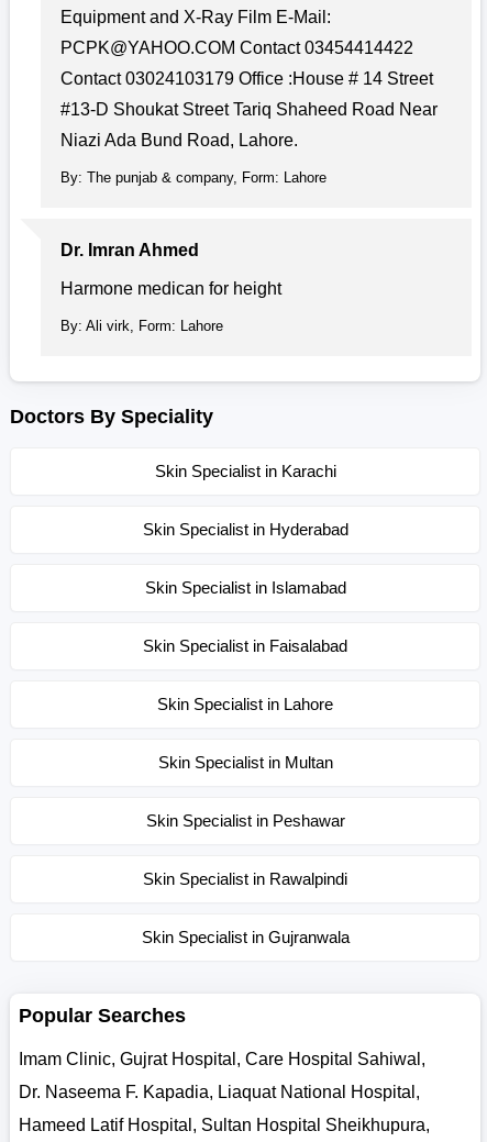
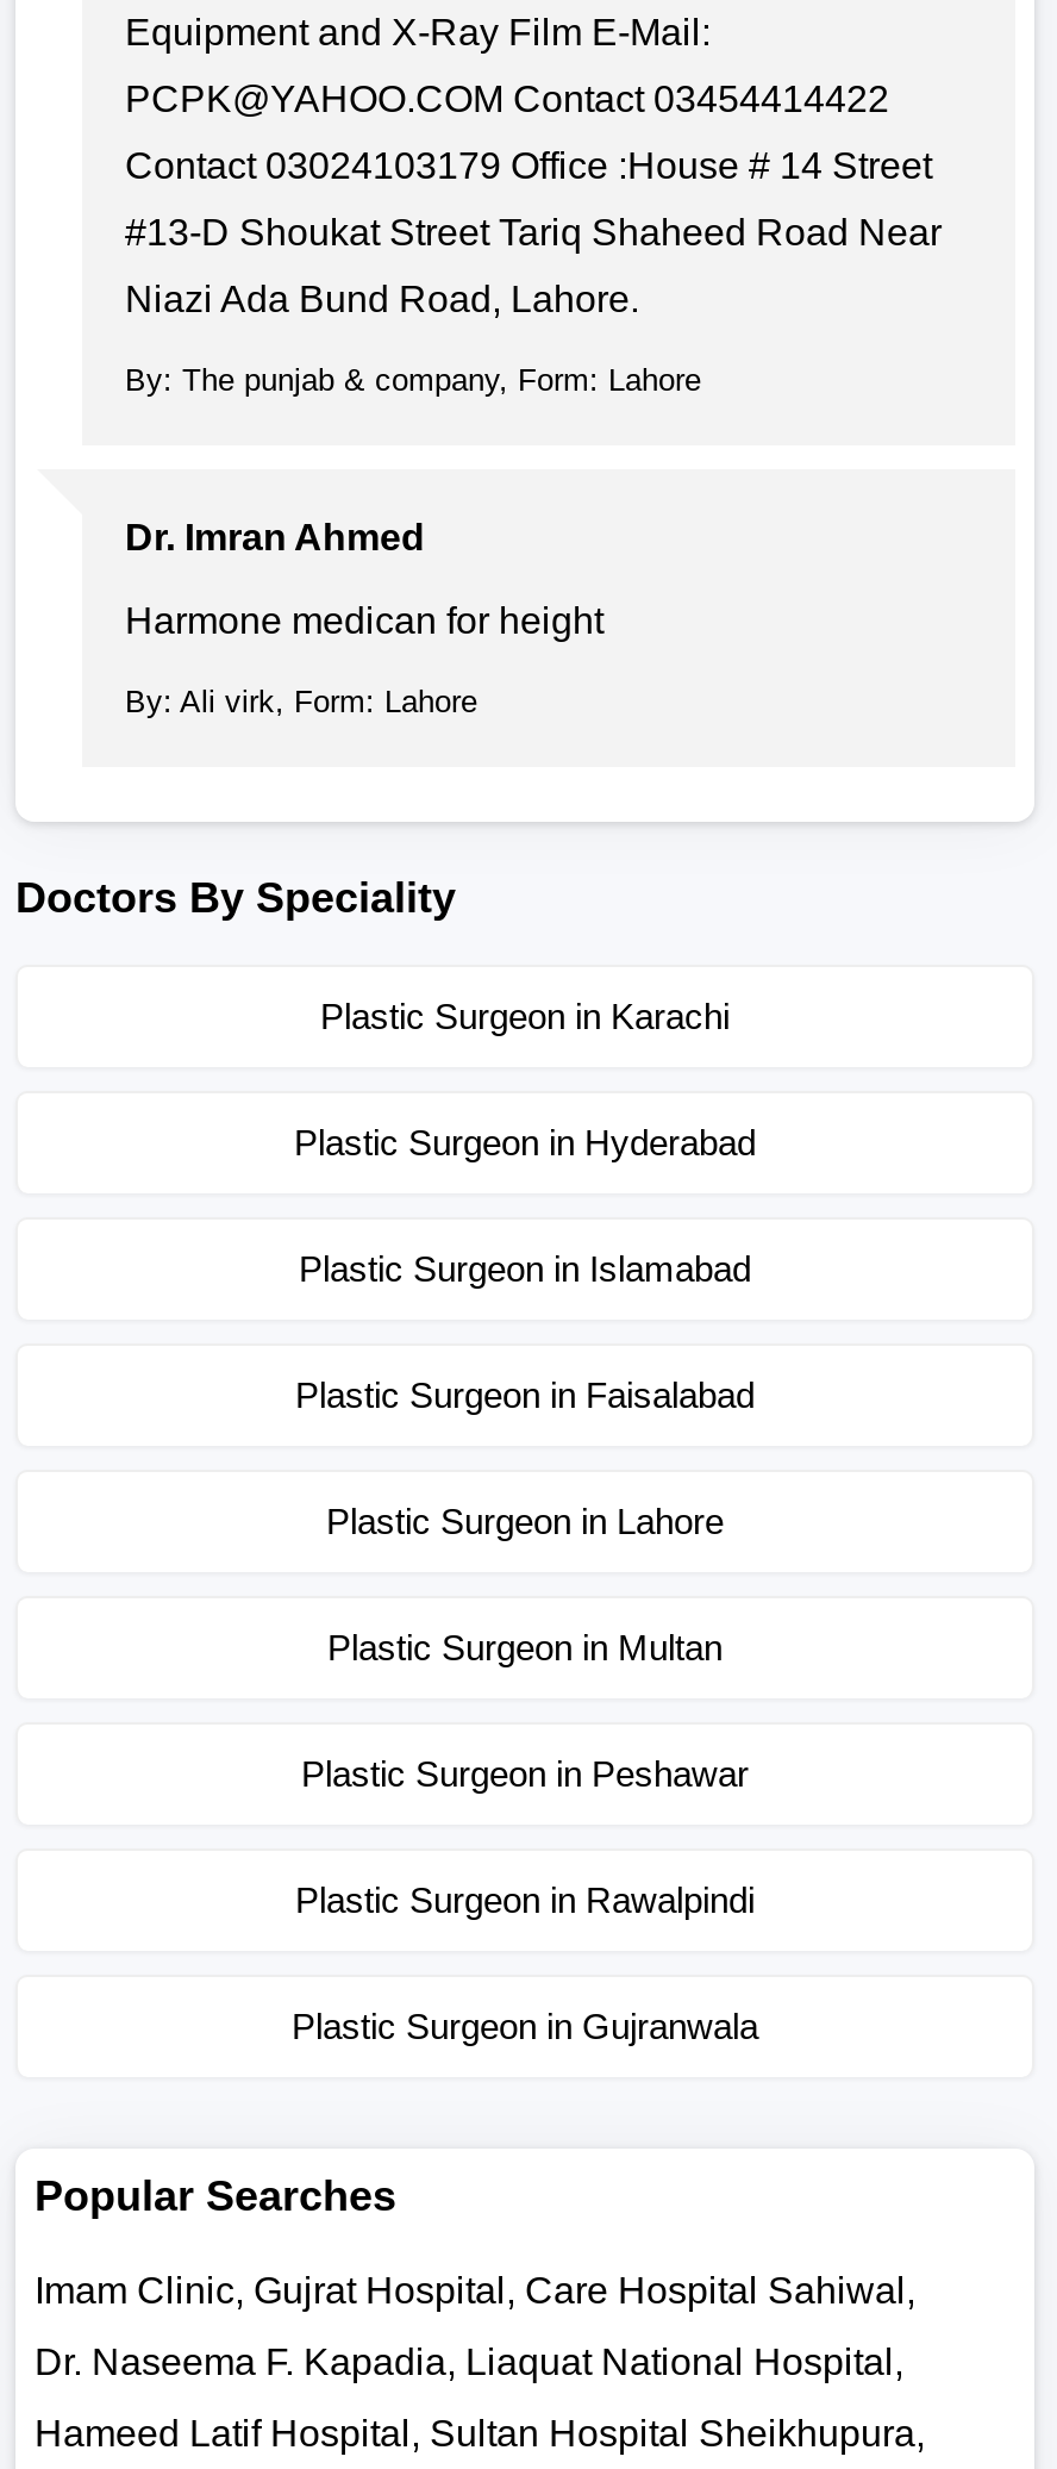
[154,462,336,480] Skin Specialist in Karachi -> [320,996,730,1036] Plastic Surgeon in Karachi
[142,520,348,539] Skin Specialist in Hyderabad -> [294,1122,756,1162] Plastic Surgeon in Hyderabad
[145,578,346,597] Skin Specialist in Islamabad -> [299,1248,751,1289] Plastic Surgeon in Islamabad
[143,636,347,655] Skin Specialist in Faisalabad -> [295,1374,755,1415] Plastic Surgeon in Faisalabad
[157,695,333,713] Skin Specialist in Lahore -> [326,1501,724,1541] Plastic Surgeon in Lahore
[158,753,333,772] Skin Specialist in Multan -> [327,1627,723,1667] Plastic Surgeon in Multan
[146,811,345,830] Skin Specialist in Peshawar -> [301,1753,749,1794] Plastic Surgeon in Peshawar
[143,869,347,888] Skin Specialist in Rawalpindi -> [295,1879,755,1920] Plastic Surgeon in Rawalpindi
[141,928,349,946] Skin Specialist in Gujranwala -> [292,2006,758,2046] Plastic Surgeon in Gujranwala

